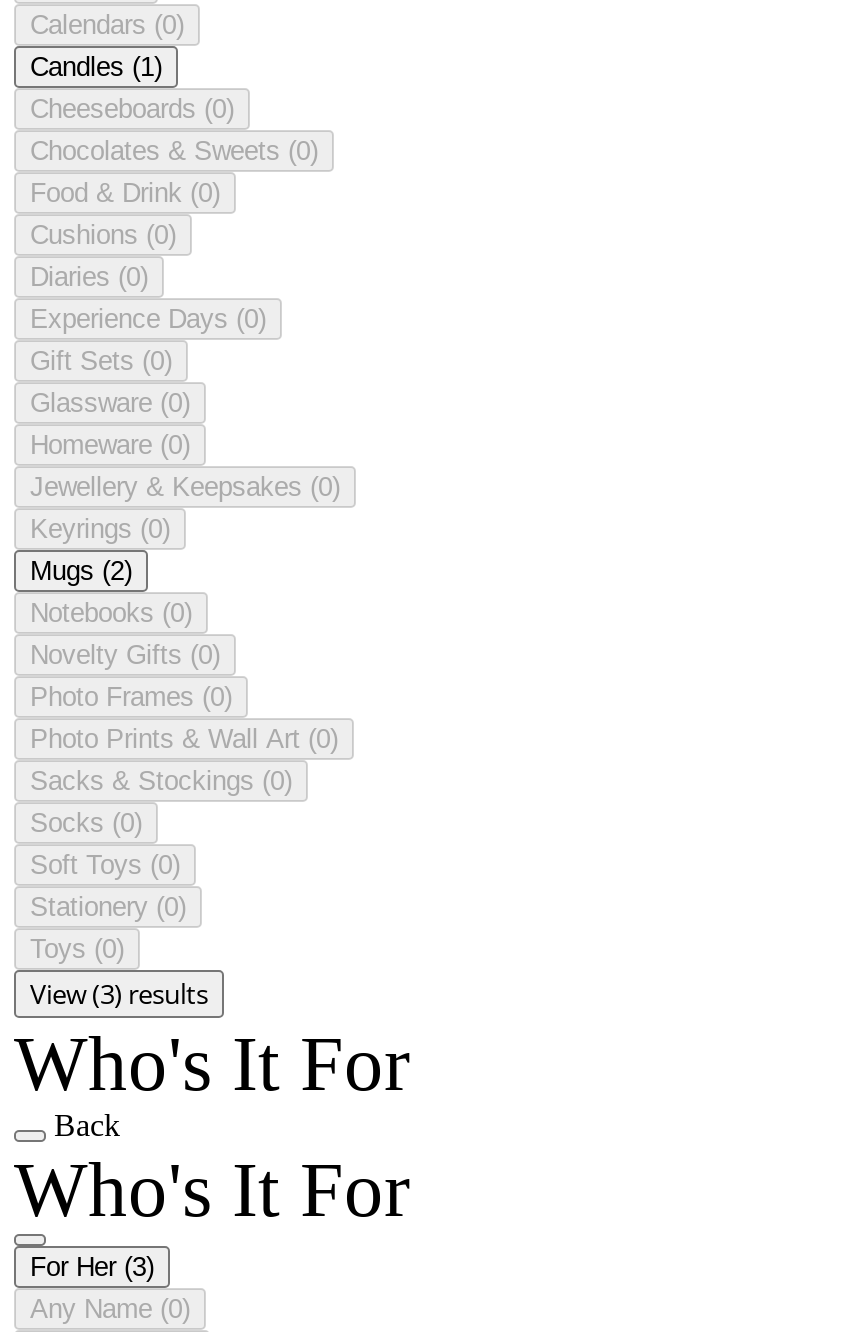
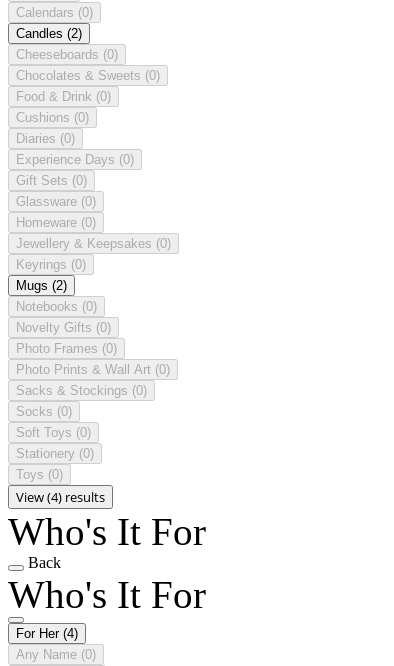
[30,52,162,82] Candles (1) -> [16,26,82,41] Candles (2)
[30,976,208,1012] View (3) results -> [16,488,105,506] View (4) results
[30,1252,154,1282] For Her (3) -> [16,626,78,641] For Her (4)

